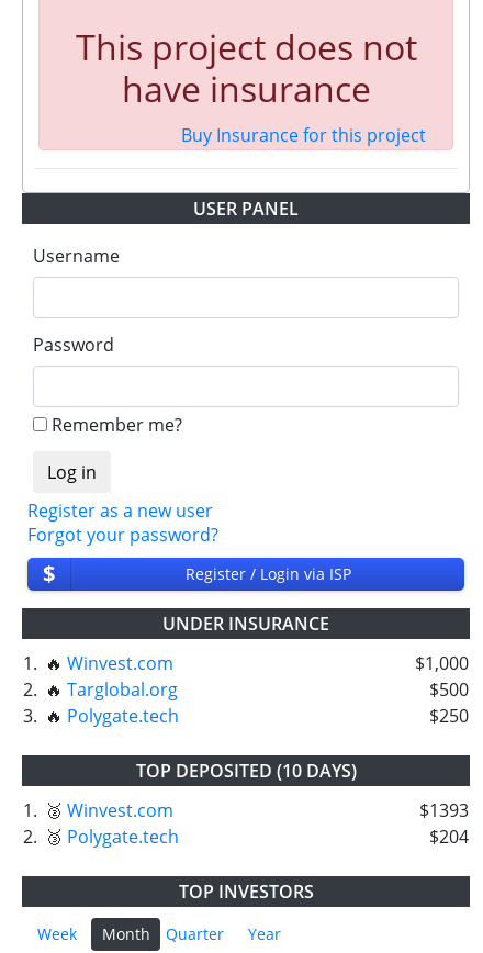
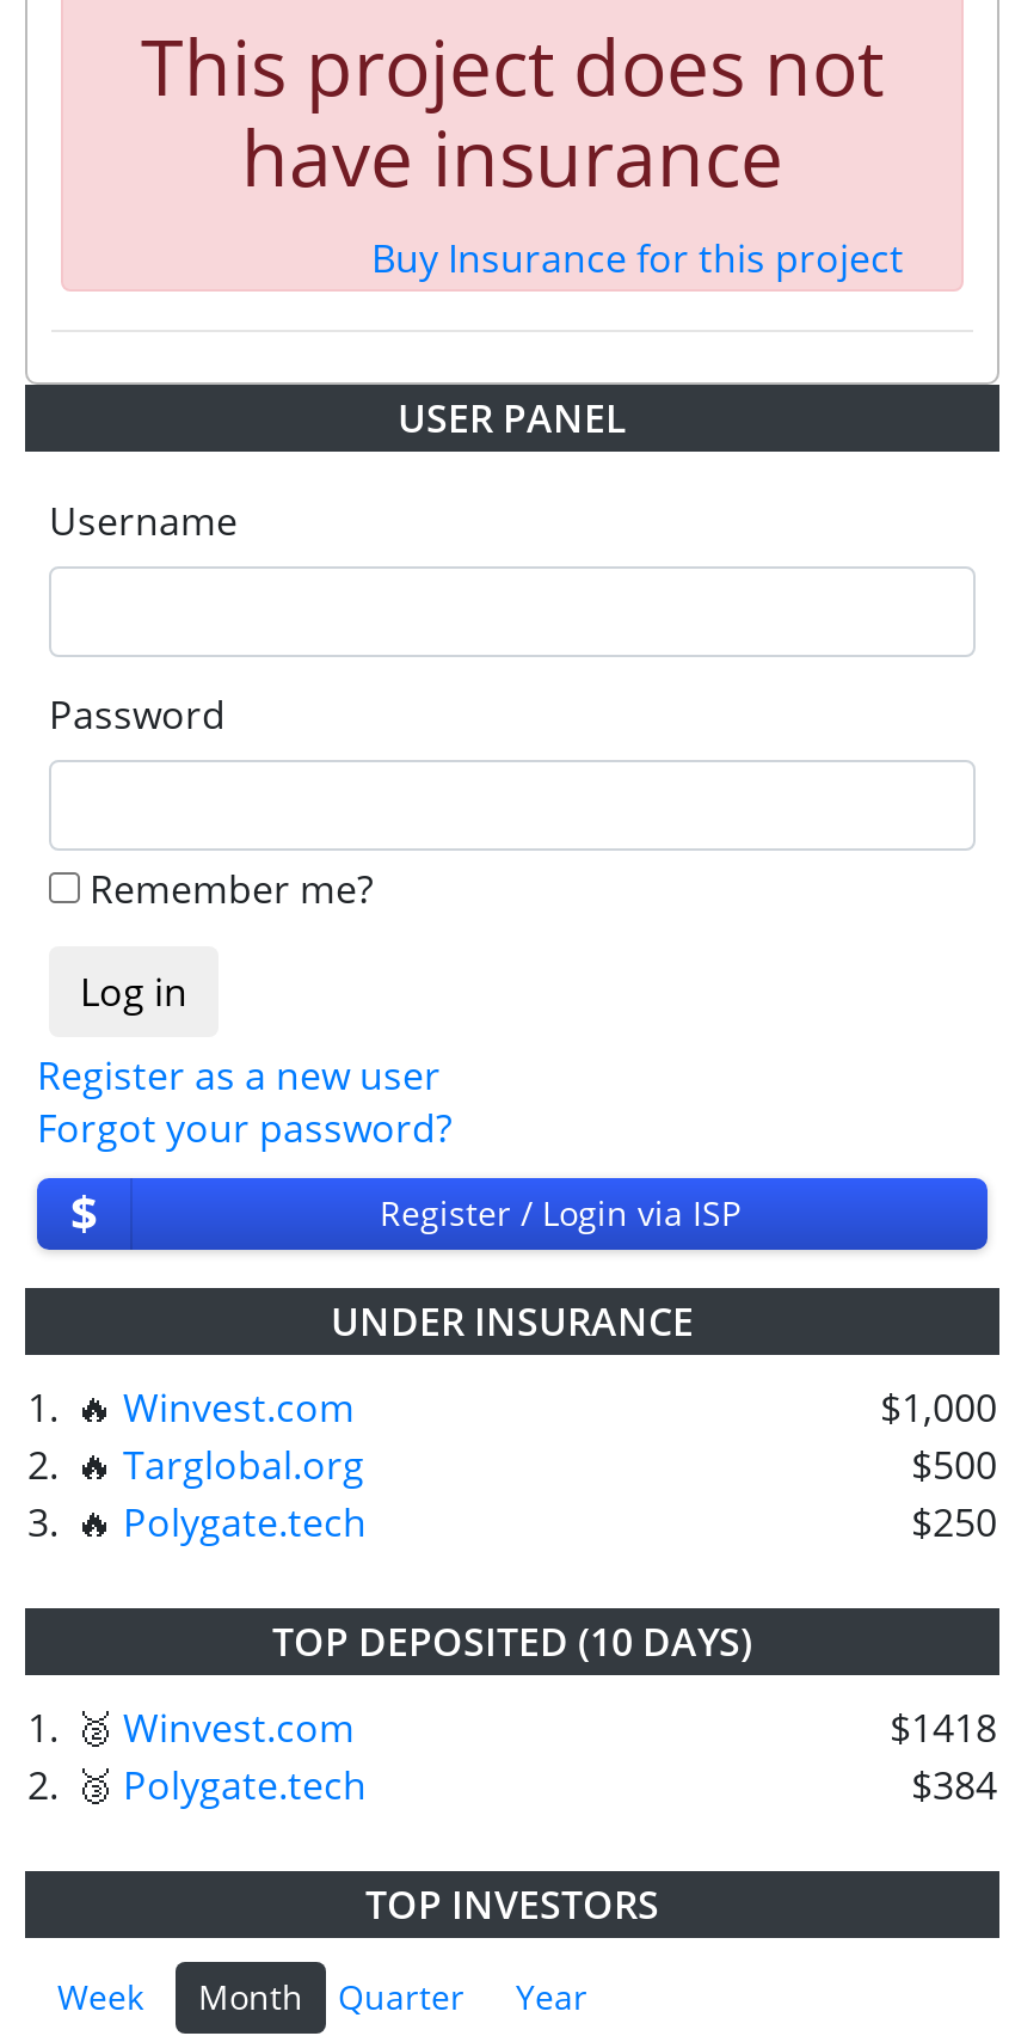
[419,798,469,822] $1393 -> [890,1701,997,1754] $1418
[429,825,469,849] $204 -> [911,1759,997,1811] $384

